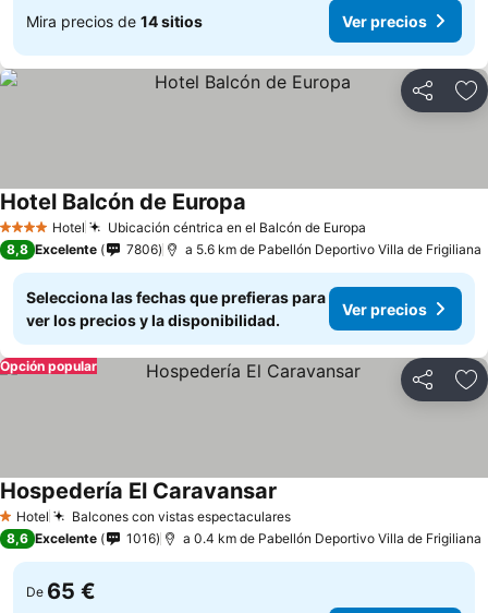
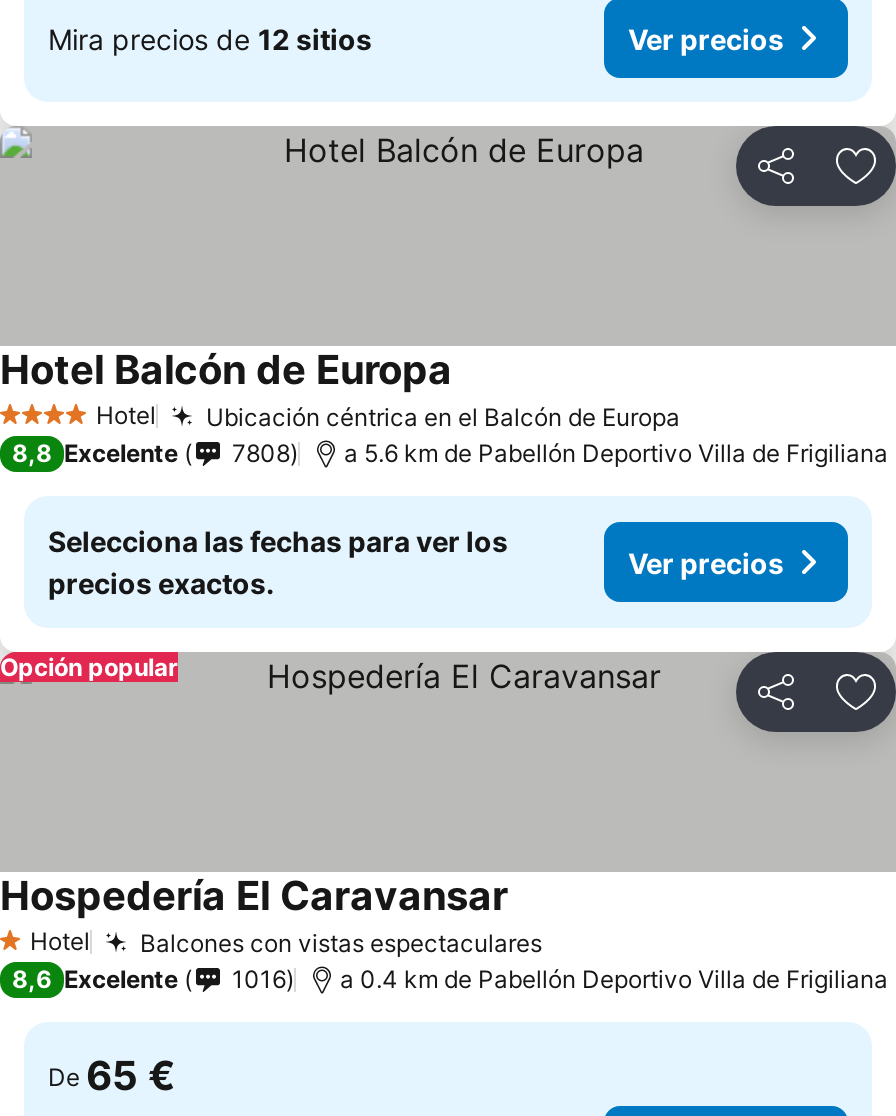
[26,11,203,30] Mira precios de 14 sitios -> [48,21,372,55] Mira precios de 12 sitios
[126,241,158,257] 7806 -> [232,438,290,468] 7808
[26,288,326,329] Selecciona las fechas que prefieras para | ver los precios y la disponibilidad. -> [48,524,508,600] Selecciona las fechas para ver los | precios exactos.

